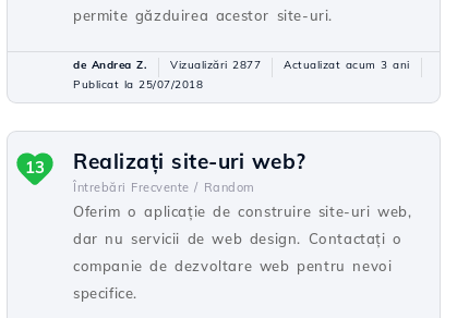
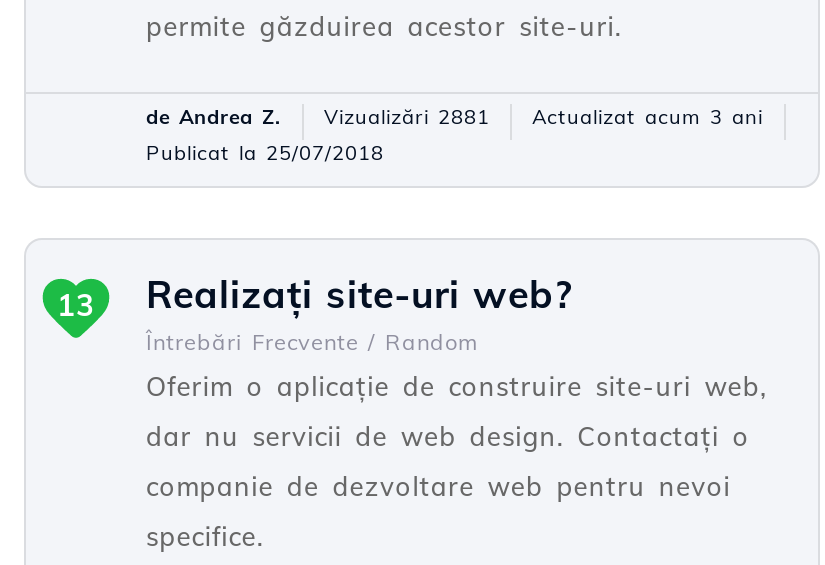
[73,58,410,72] de Andrea Z. Vizualizări 2877 Actualizat acum 3 ani -> [146,104,763,130] de Andrea Z. Vizualizări 2881 Actualizat acum 3 ani

